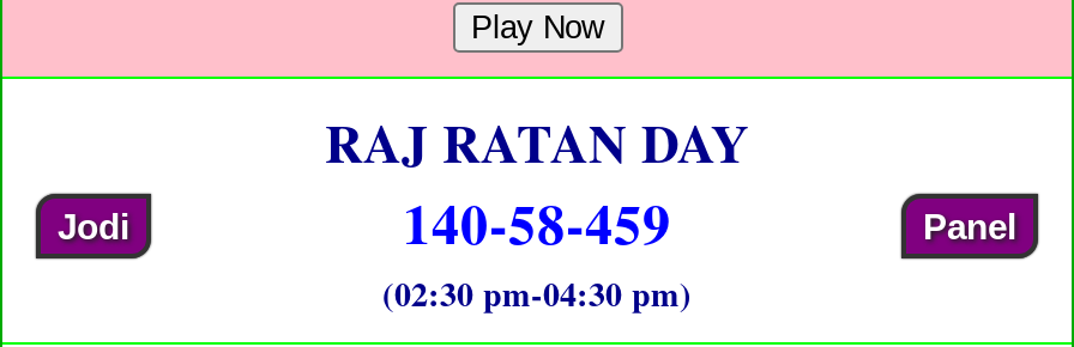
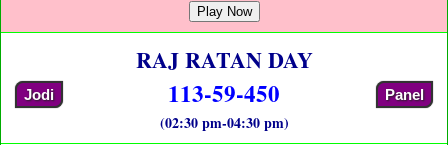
[403,181,671,263] 140-58-459 -> [168,76,280,110] 113-59-450

